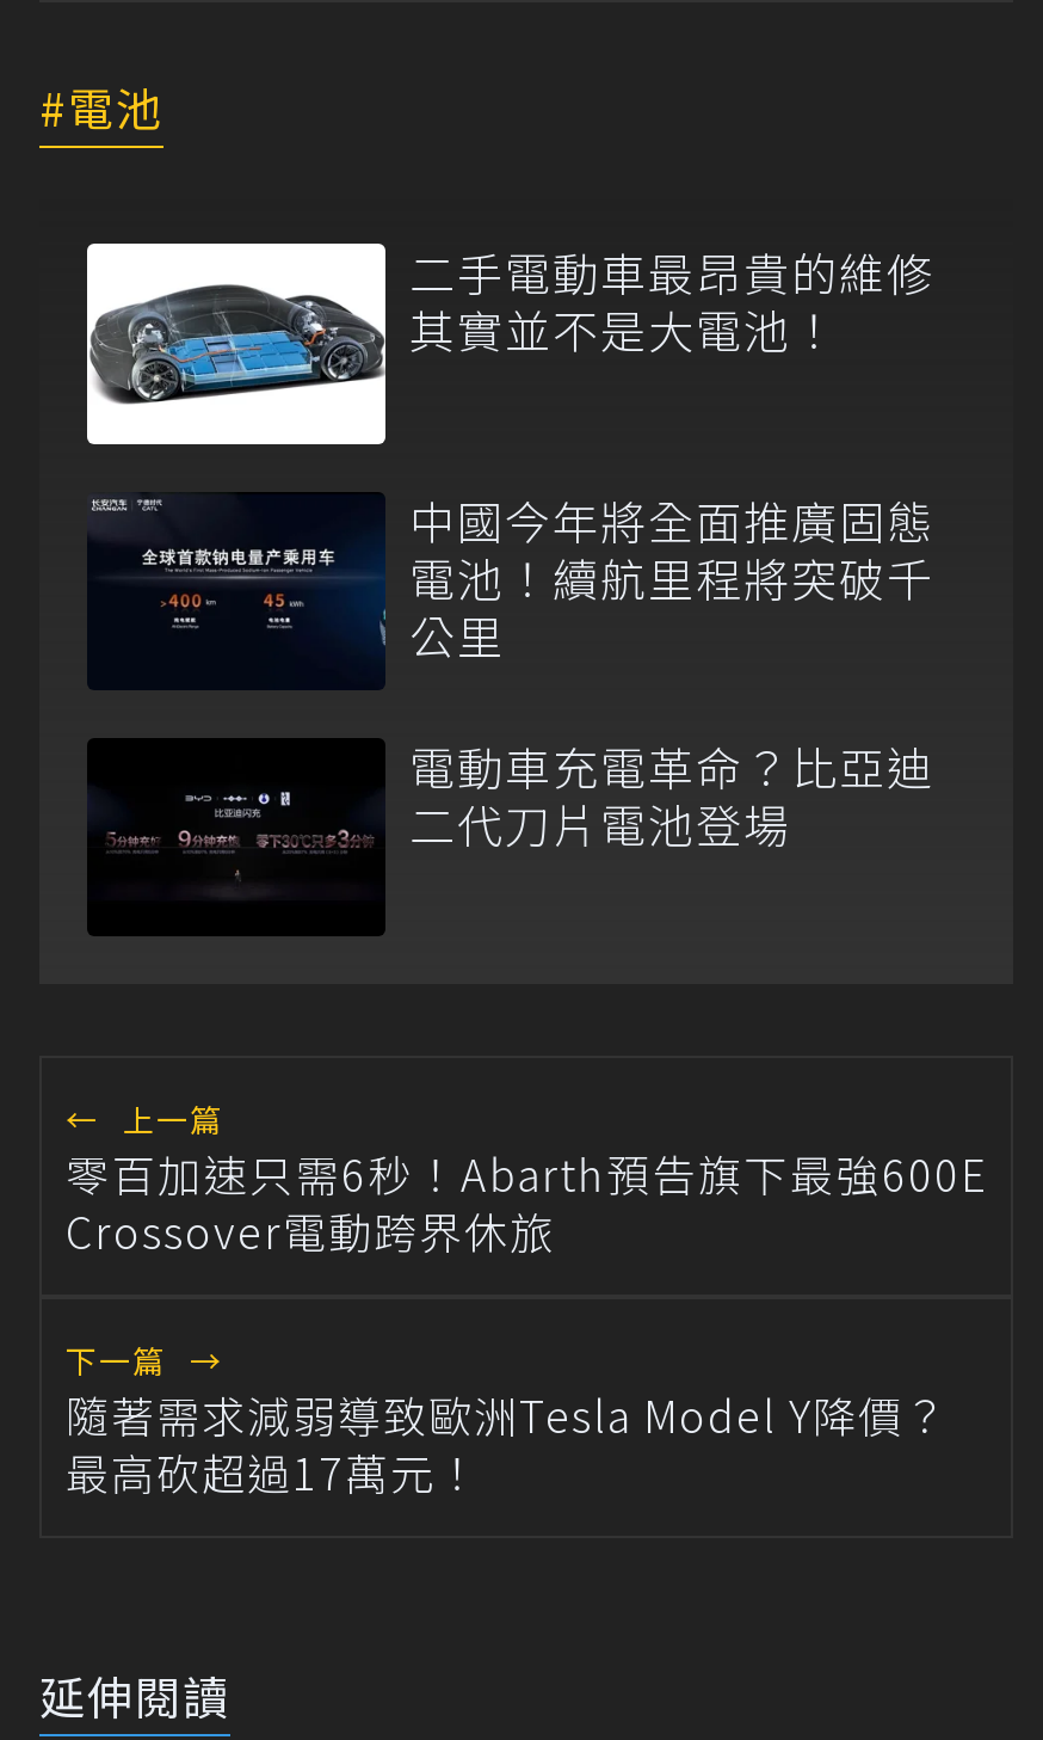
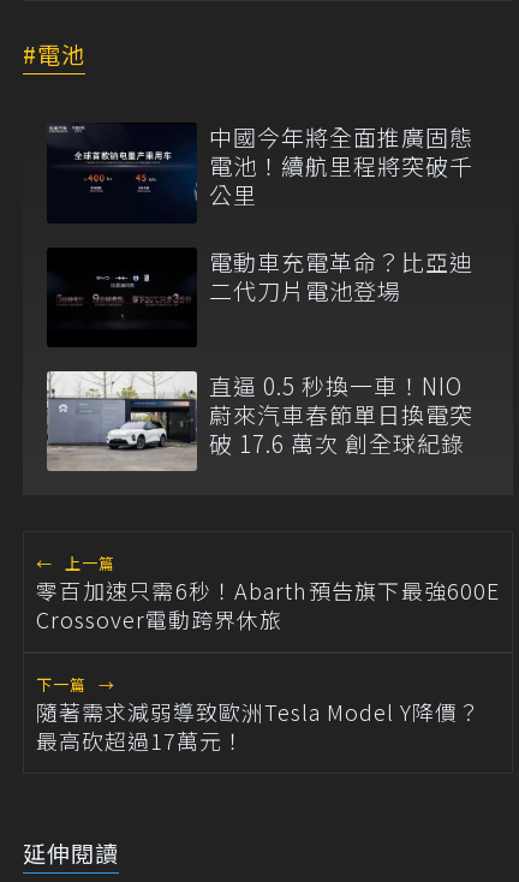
[85,240,934,447] [image] | 二手電動車最昂貴的維修 | 其實並不是大電池！ -> none
moved [87,487,934,855] -> [47,121,473,306]: [image] | 中國今年將全面推廣固態 | 電池！續航里程將突破千 | 公里 | 電動車充電革命？比亞迪 | 二代刀片電池登場
none -> [46,369,473,472] [image] | 直逼 0.5 秒換一車！NIO | 蔚來汽車春節單日換電突 | 破 17.6 萬次 創全球紀錄

